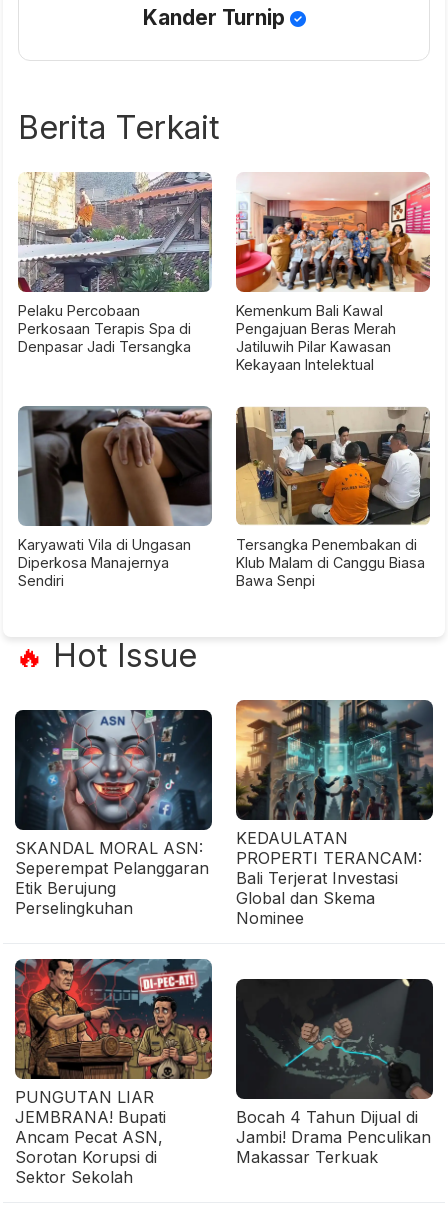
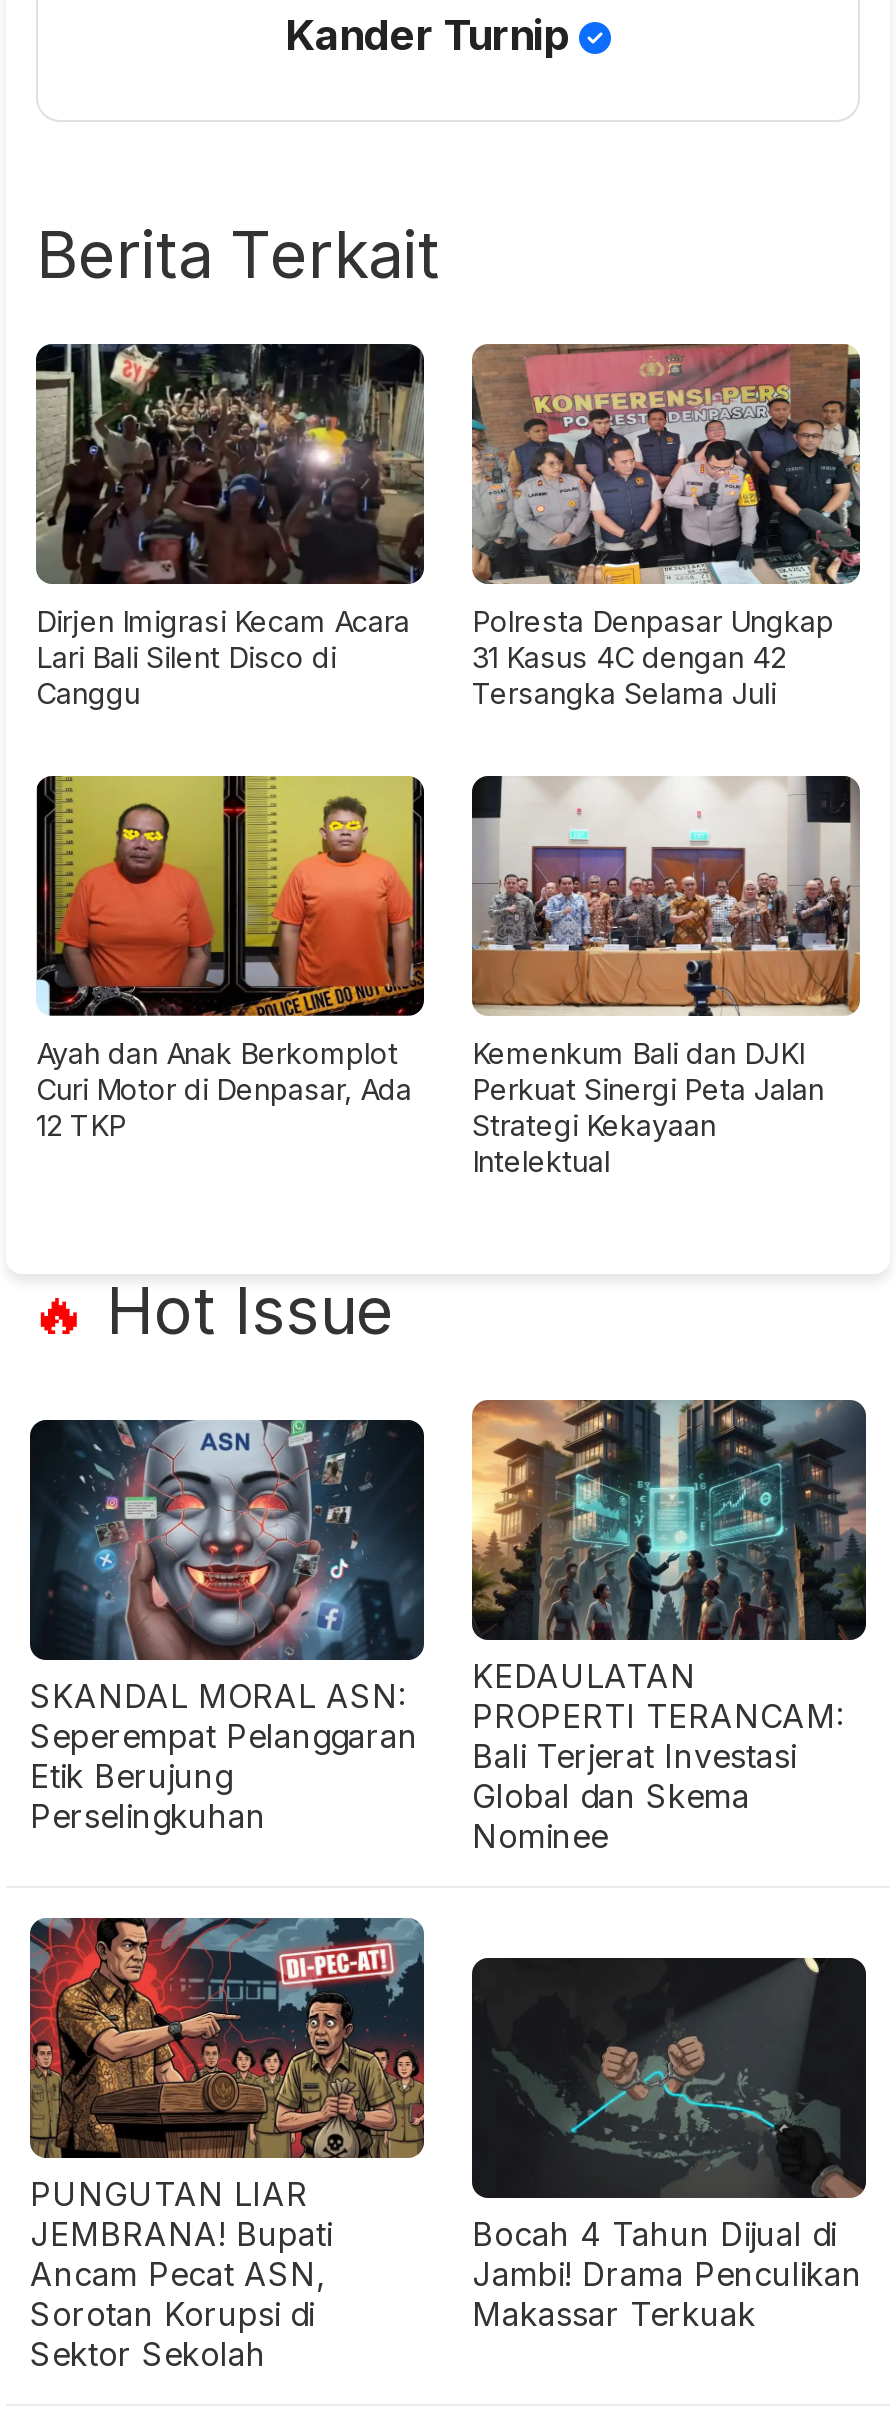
[18,171,212,355] [image] | Pelaku Percobaan | Perkosaan Terapis Spa di | Denpasar Jadi Tersangka -> [34,342,426,710] [image] | Dirjen Imigrasi Kecam Acara | Lari Bali Silent Disco di | Canggu
[235,172,431,373] [image] | Kemenkum Bali Kawal | Pengajuan Beras Merah | Jatiluwih Pilar Kawasan | Kekayaan Intelektual -> [470,342,862,710] [image] | Polresta Denpasar Ungkap | 31 Kasus 4C dengan 42 | Tersangka Selama Juli
[17,388,213,589] [image] | Karyawati Vila di Ungasan | Diperkosa Manajernya | Sendiri -> [34,774,426,1142] [image] | Ayah dan Anak Berkomplot | Curi Motor di Denpasar, Ada | 12 TKP
[235,388,431,589] [image] | Tersangka Penembakan di | Klub Malam di Canggu Biasa | Bawa Senpi -> [470,774,862,1178] [image] | Kemenkum Bali dan DJKI | Perkuat Sinergi Peta Jalan | Strategi Kekayaan | Intelektual

